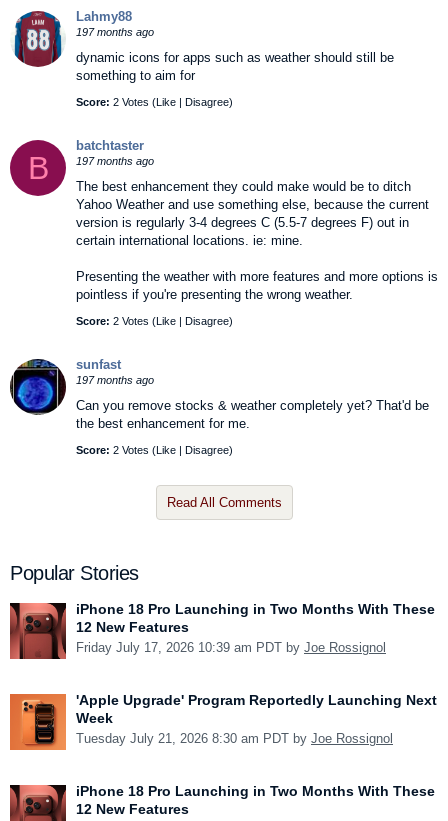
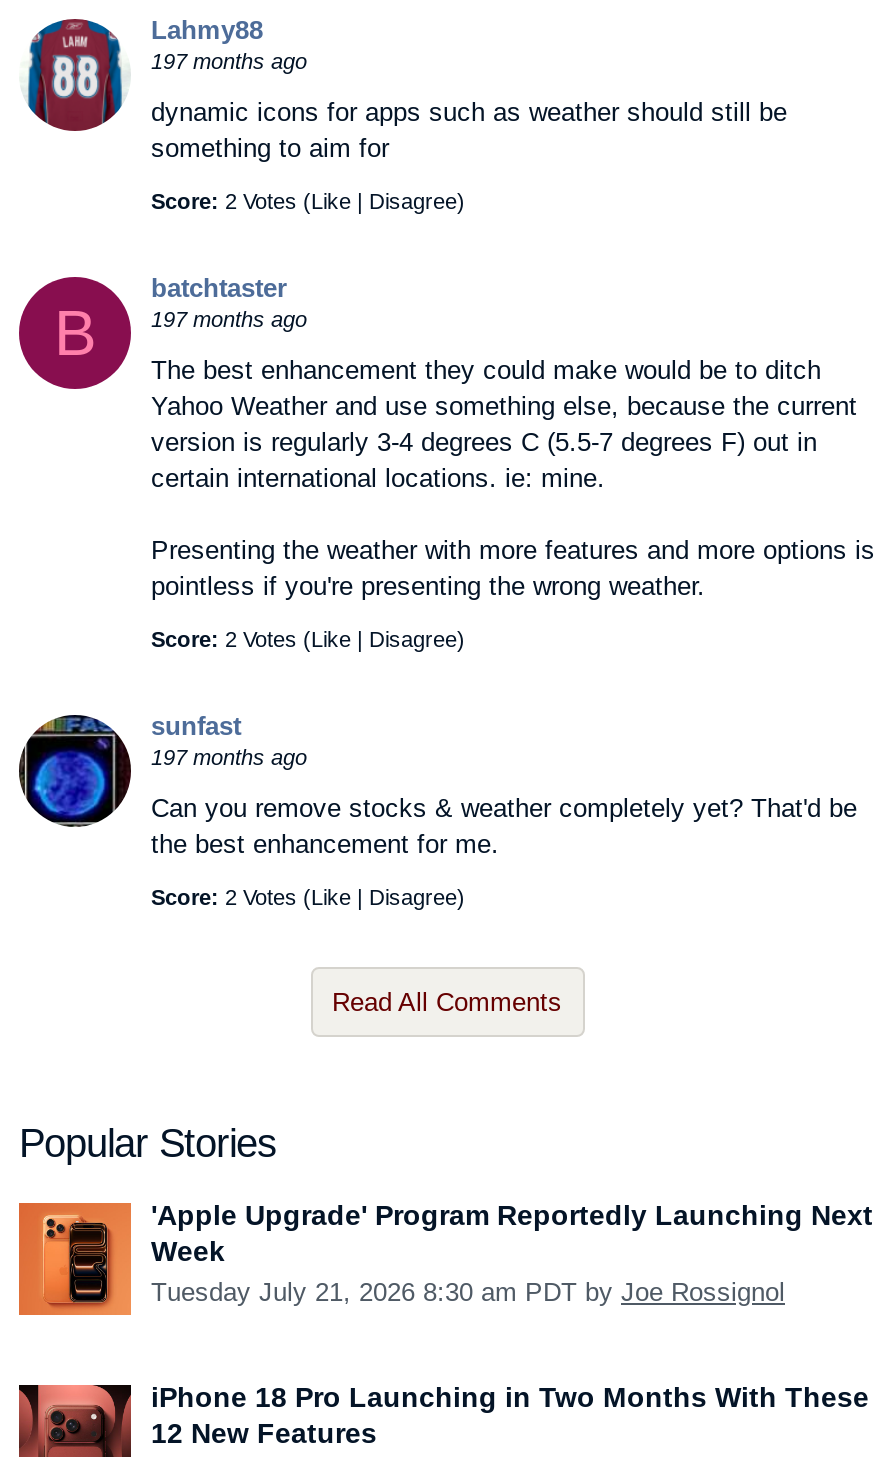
[9,601,435,660] [image] | iPhone 18 Pro Launching in Two Months With These | 12 New Features | Friday July 17, 2026 10:39 am PDT by Joe Rossignol -> none

